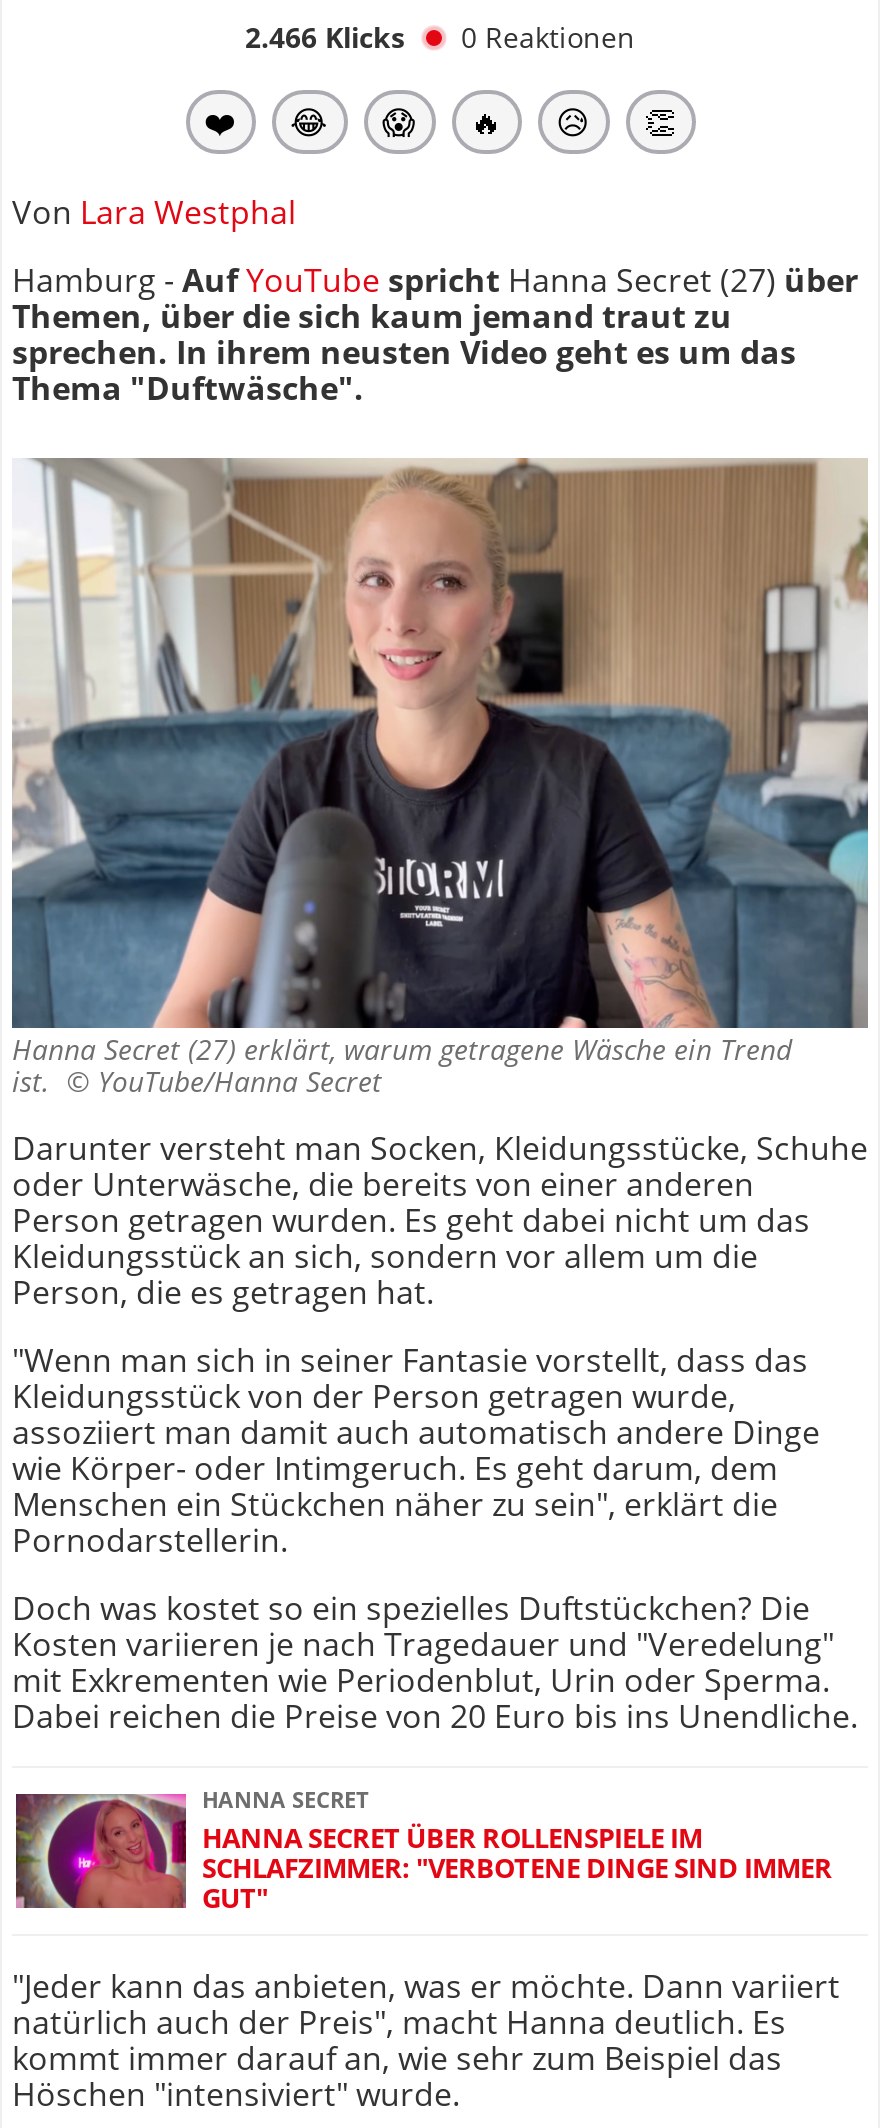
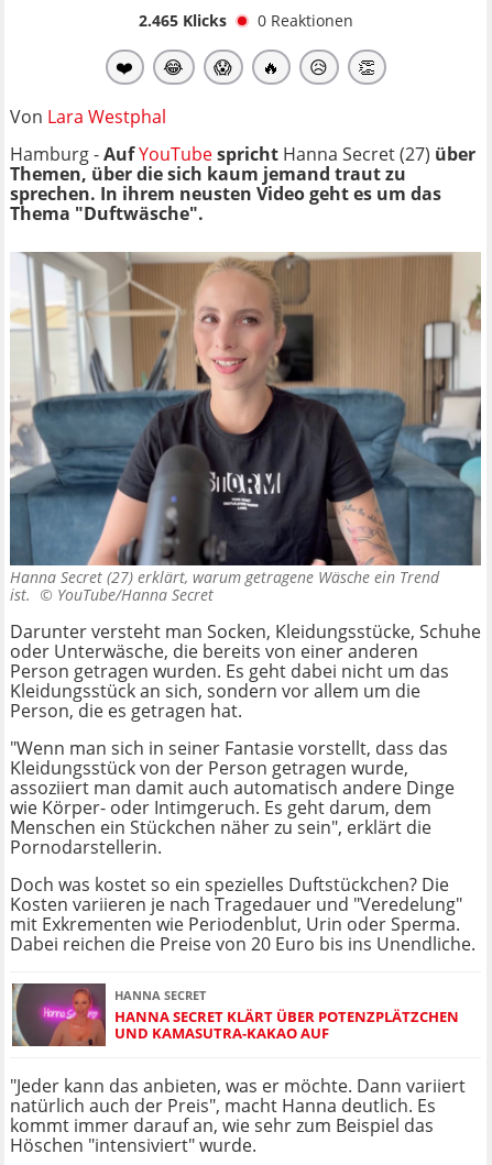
[245,18,635,56] 2.466 Klicks 0 Reaktionen -> [138,10,353,31] 2.465 Klicks 0 Reaktionen
[16,1788,832,1916] [image] | HANNA SECRET ÜBER ROLLENSPIELE IM | SCHLAFZIMMER: "VERBOTENE DINGE SIND IMMER | GUT" -> [11,982,459,1047] [image] | HANNA SECRET KLÄRT ÜBER POTENZPLÄTZCHEN | UND KAMASUTRA-KAKAO AUF

